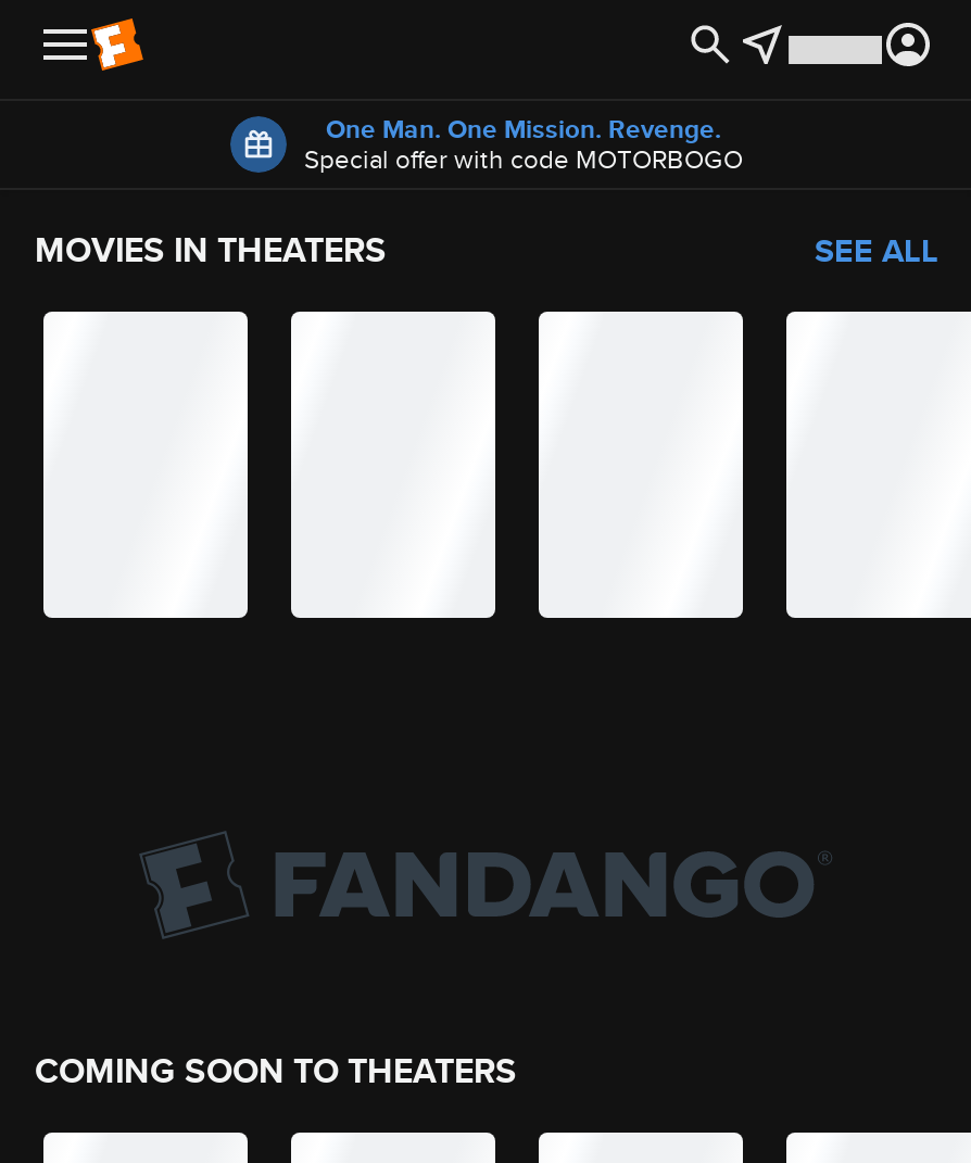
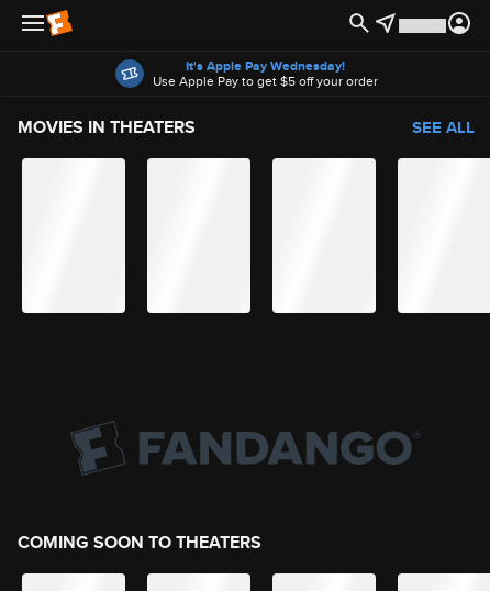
[304,110,743,177] One Man. One Mission. Revenge. | Special offer with code MOTORBOGO -> [152,56,377,90] It's Apple Pay Wednesday! | Use Apple Pay to get $5 off your order

